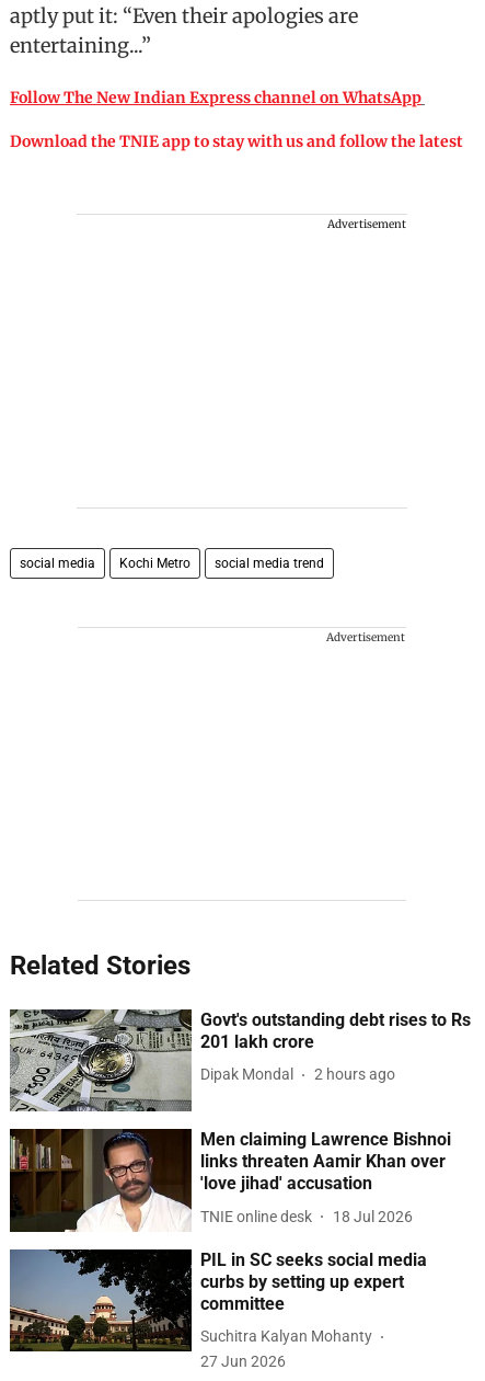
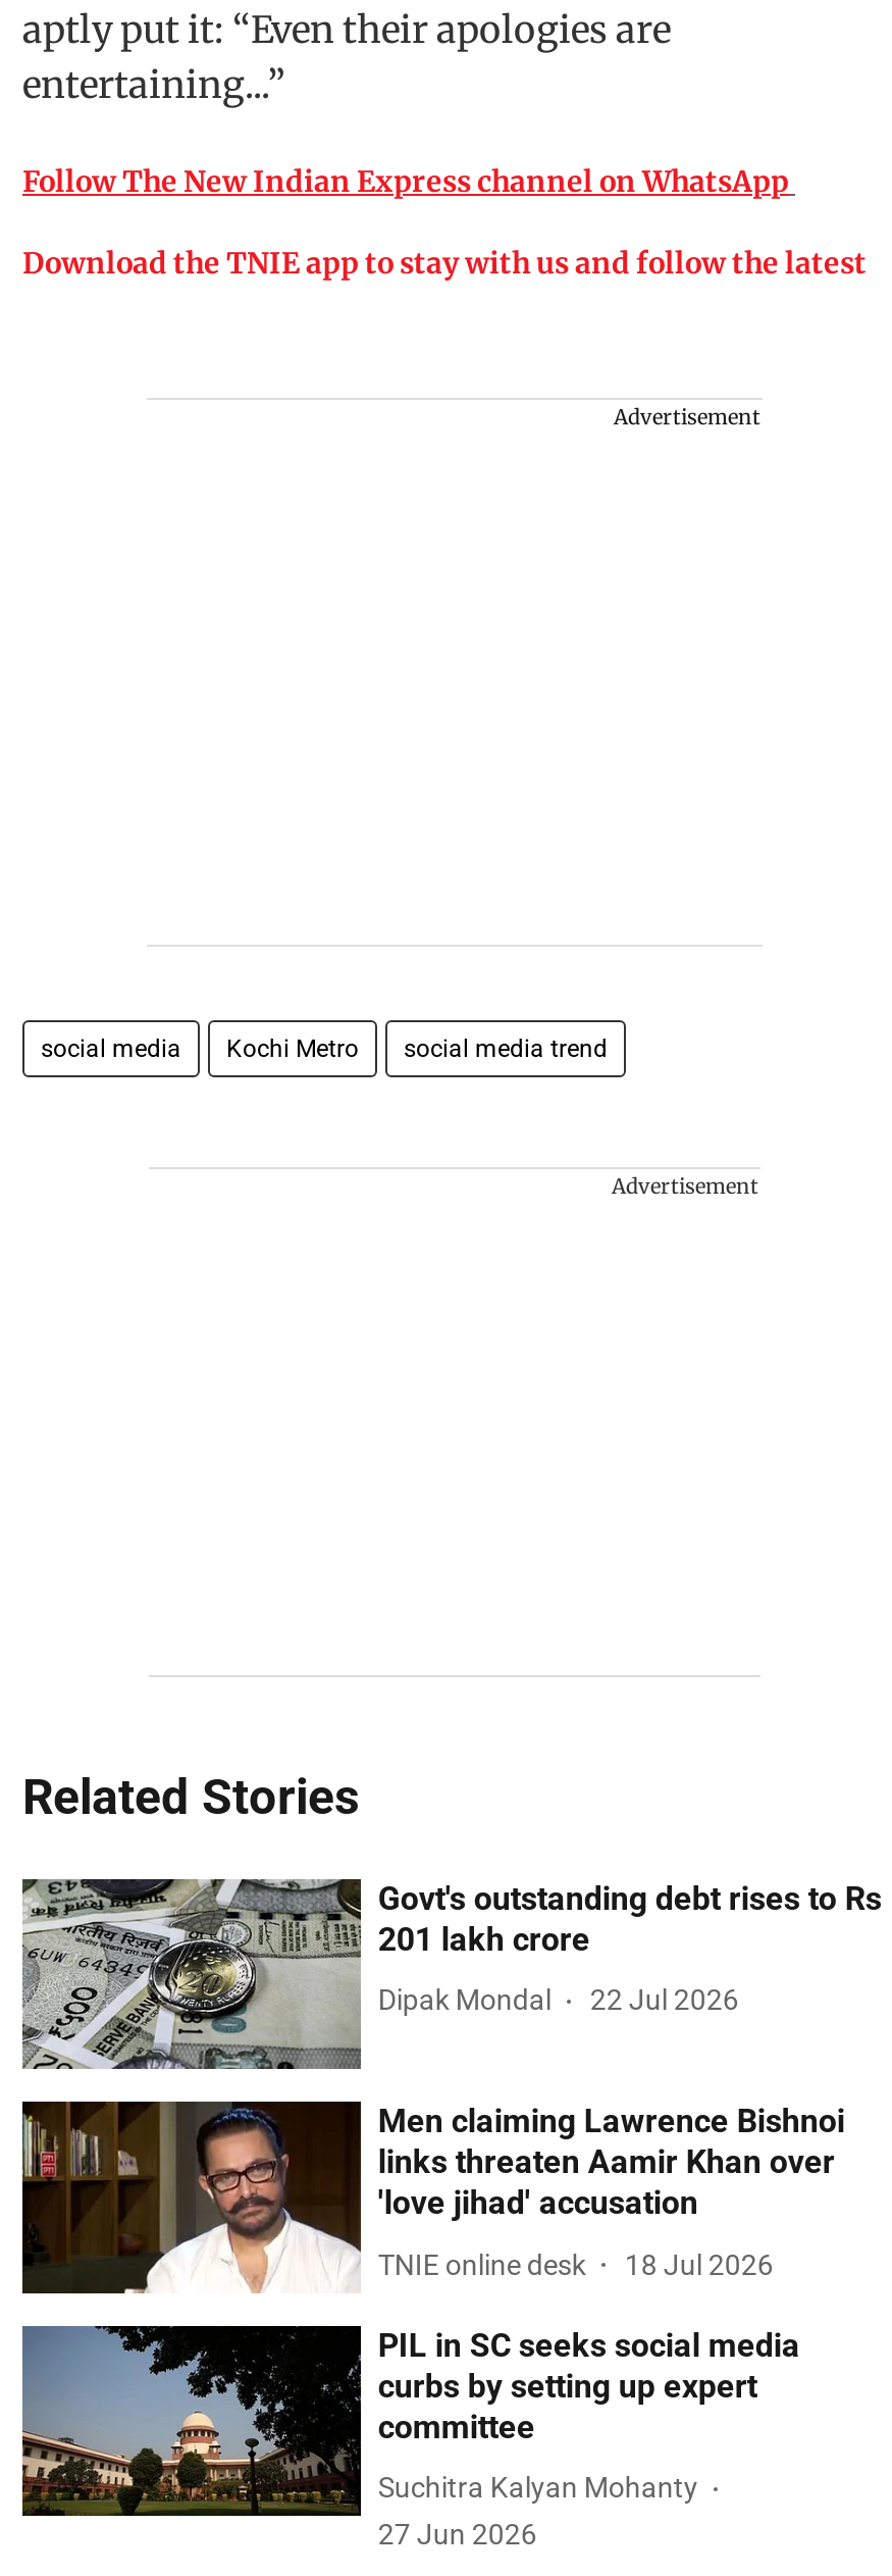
[201,1065,396,1083] Dipak Mondal 2 hours ago -> [378,1983,739,2016] Dipak Mondal 22 Jul 2026

